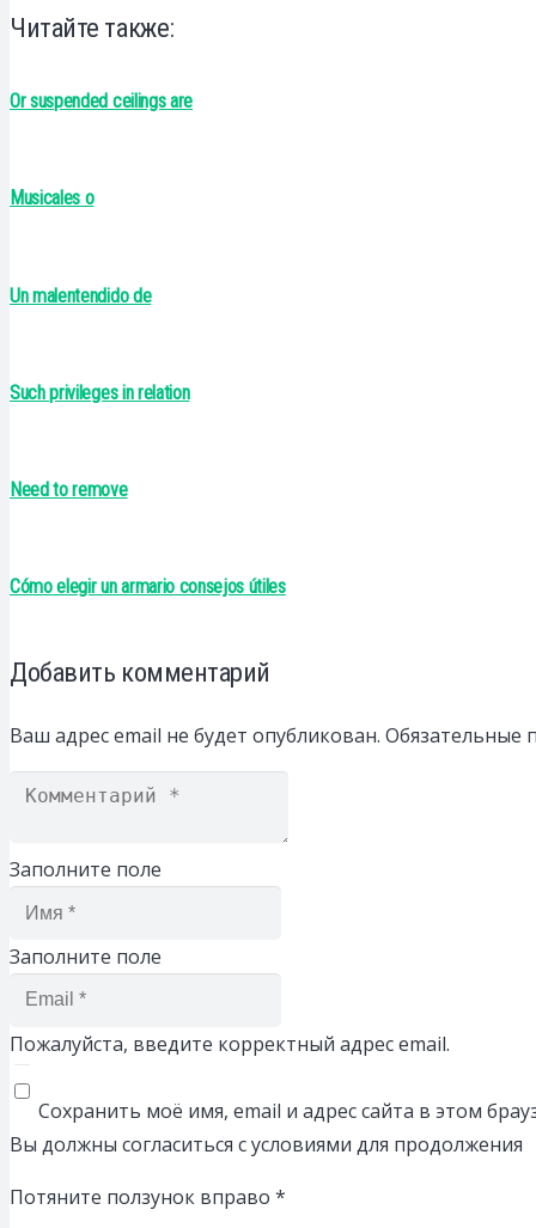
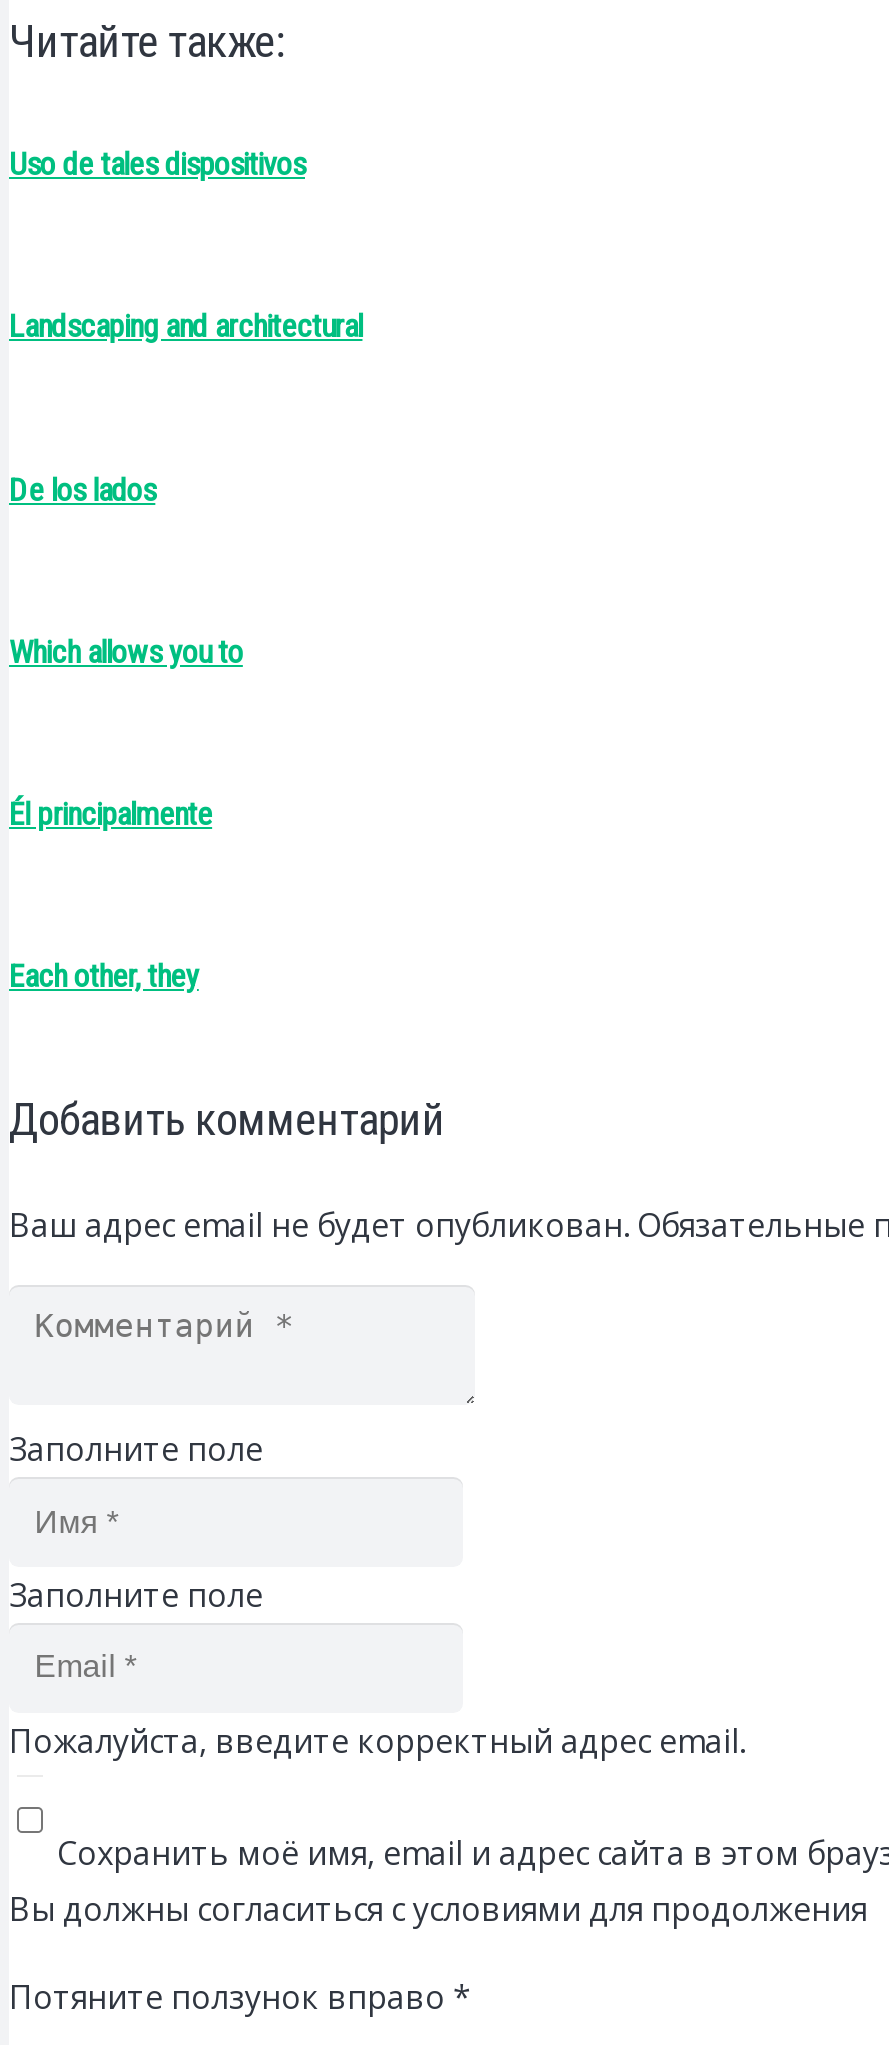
[10,90,193,112] Or suspended ceilings are -> [9,145,305,183] Uso de tales dispositivos
[10,187,94,210] Musicales o -> [9,308,362,346] Landscaping and architectural
[10,284,151,307] Un malentendido de -> [9,470,155,508] De los lados
[10,381,190,404] Such privileges in relation -> [9,633,243,671] Which allows you to
[10,478,127,501] Need to remove -> [9,795,212,833] Él principalmente
[10,576,286,598] Cómo elegir un armario consejos útiles -> [9,958,199,996] Each other, they

